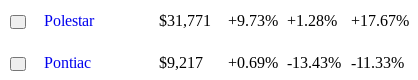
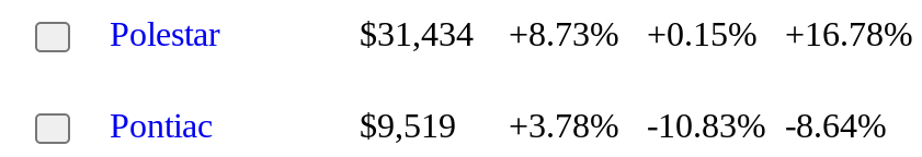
[159,12,409,29] $31,771 | +9.73% +1.28% | +17.67% -> [360,14,912,51] $31,434 | +8.73% | +0.15% | +16.78%
[159,54,404,71] $9,217 | +0.69% -13.43% -11.33% -> [360,106,886,143] $9,519 | +3.78% | -10.83% -8.64%

